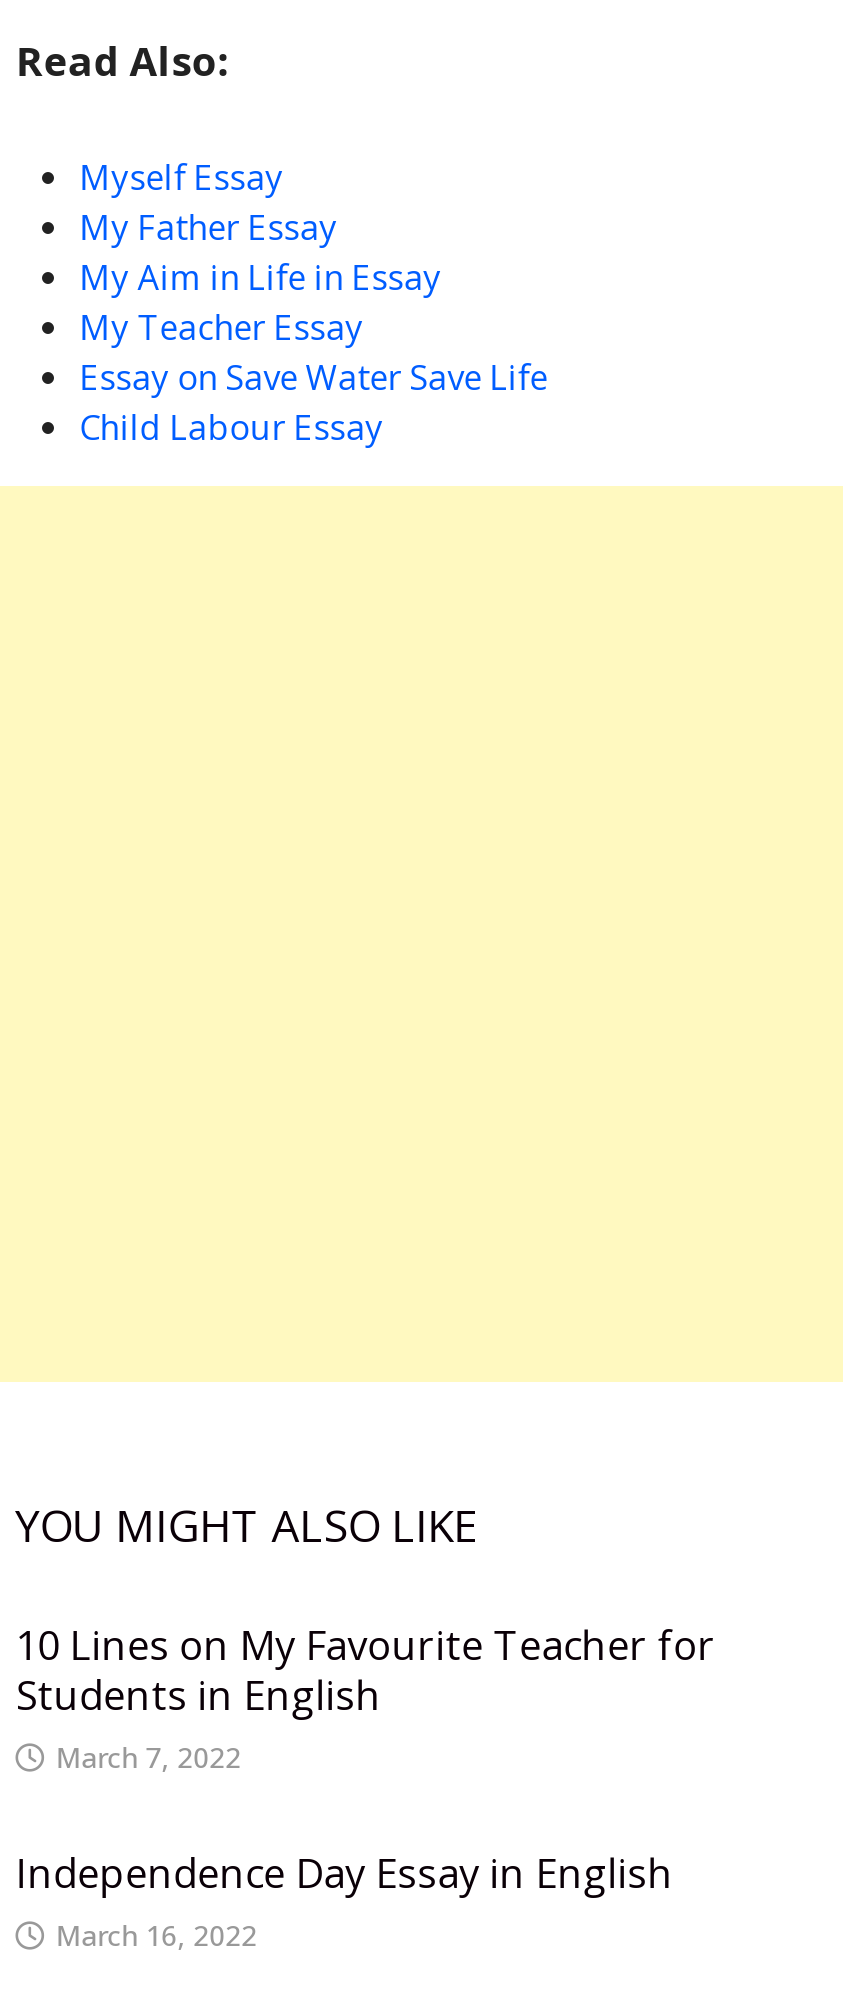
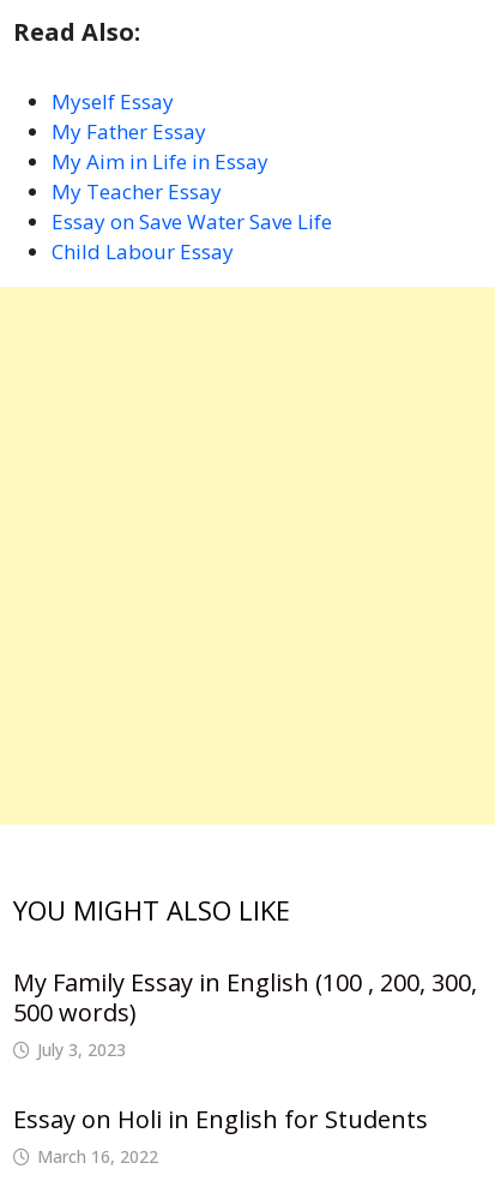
[16,1618,716,1776] 10 Lines on My Favourite Teacher for | Students in English | March 7, 2022 -> [13,966,477,1061] My Family Essay in English (100 , 200, 300, | 500 words) | July 3, 2023
[16,1846,674,1900] Independence Day Essay in English -> [13,1103,428,1135] Essay on Holi in English for Students

